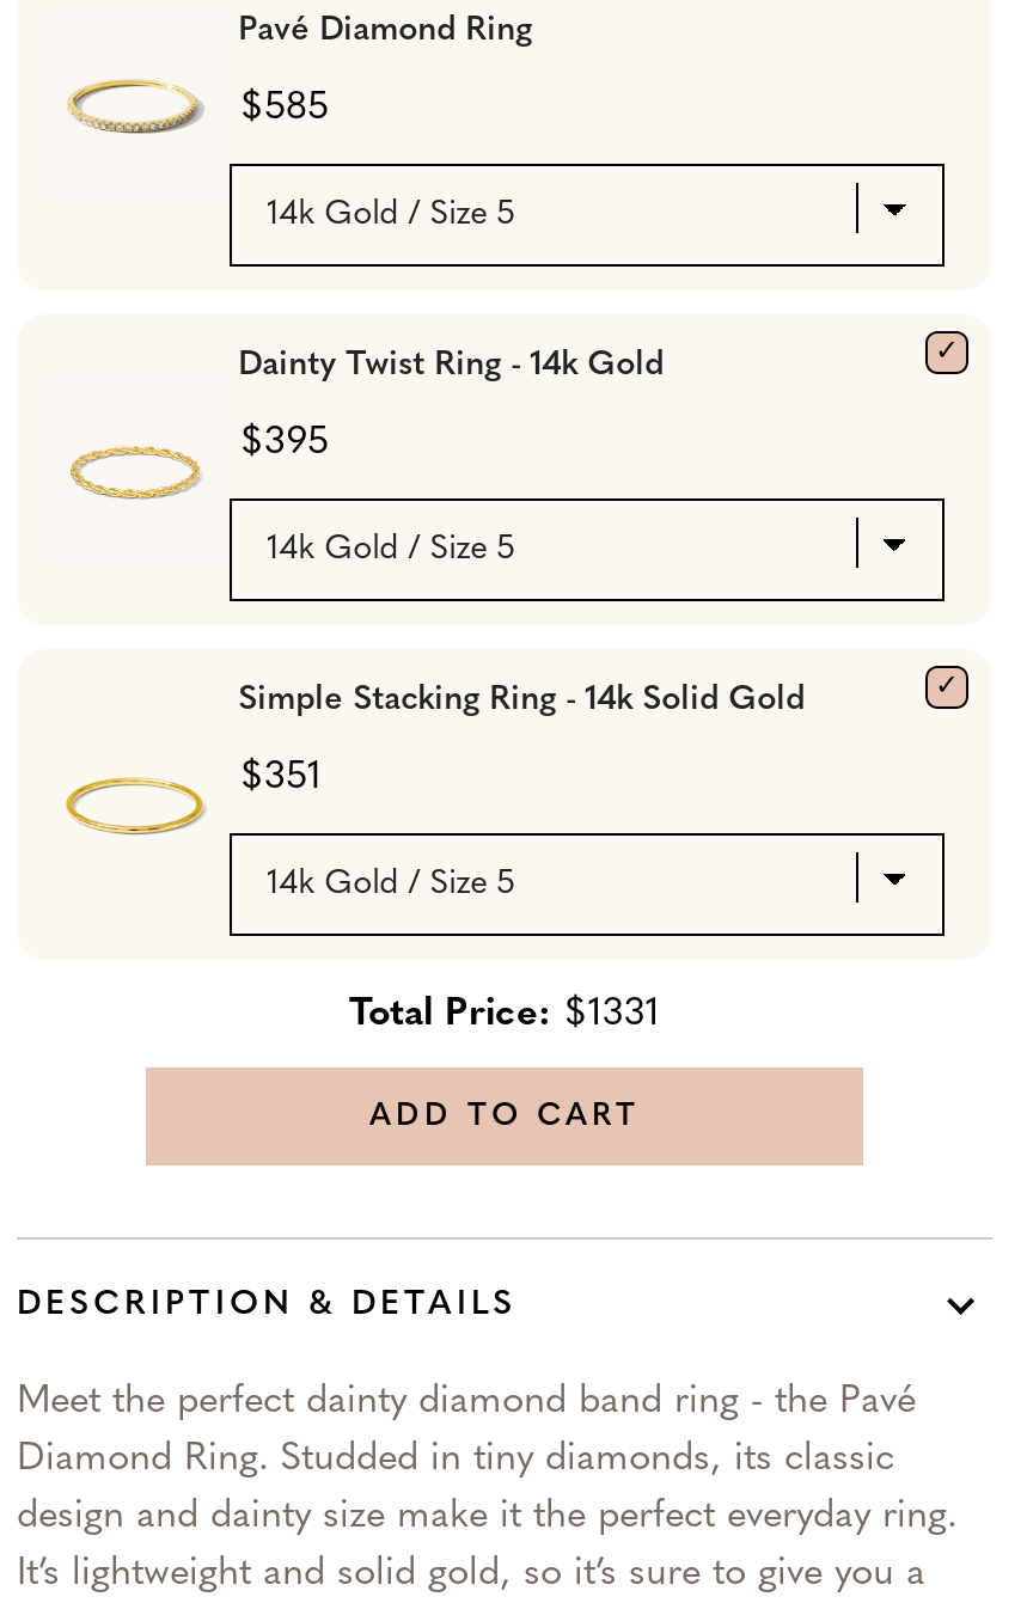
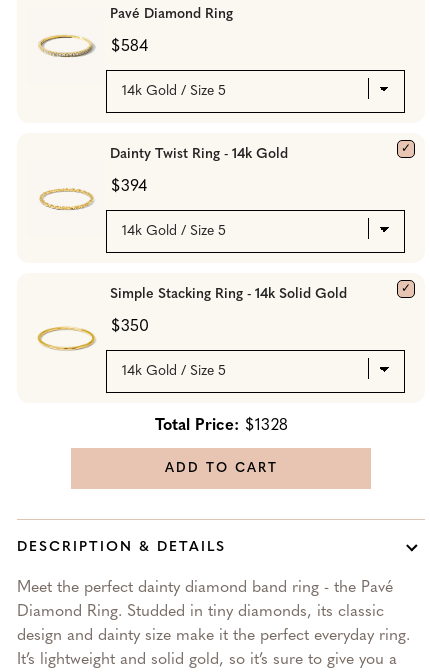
[238,90,329,128] $585 -> [110,39,148,55] $584
[238,425,329,463] $395 -> [110,179,147,195] $394
[238,759,322,798] $351 -> [110,319,149,335] $350
[349,995,660,1033] Total Price: $1331 -> [154,417,287,433] Total Price: $1328

